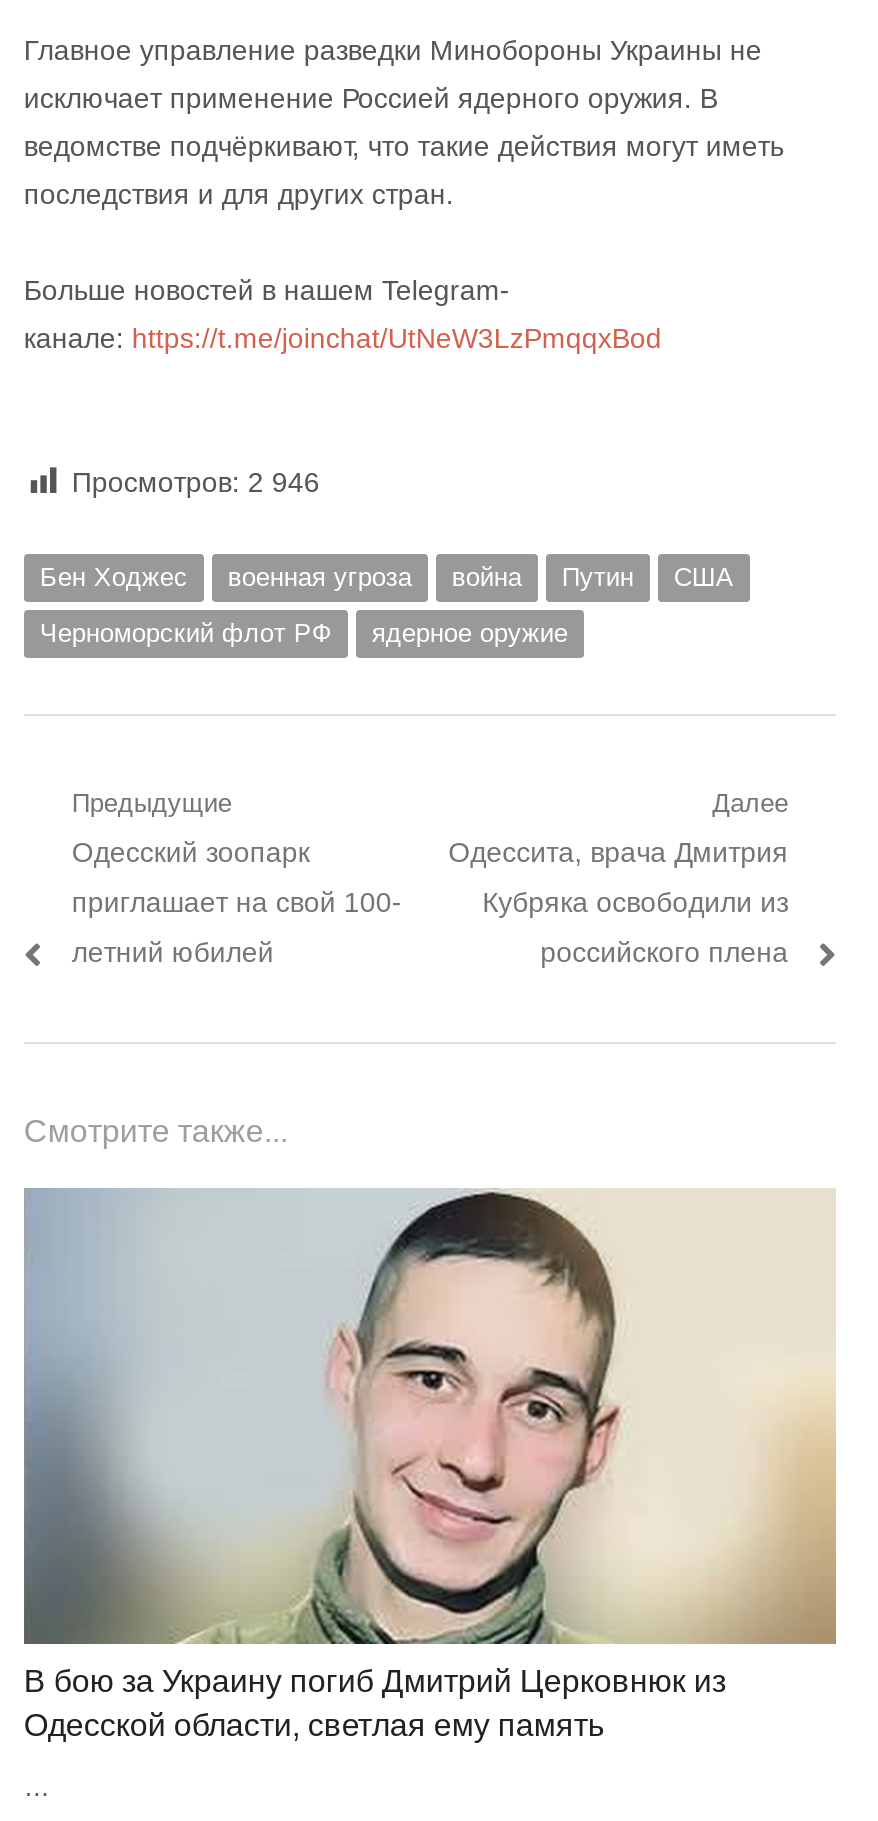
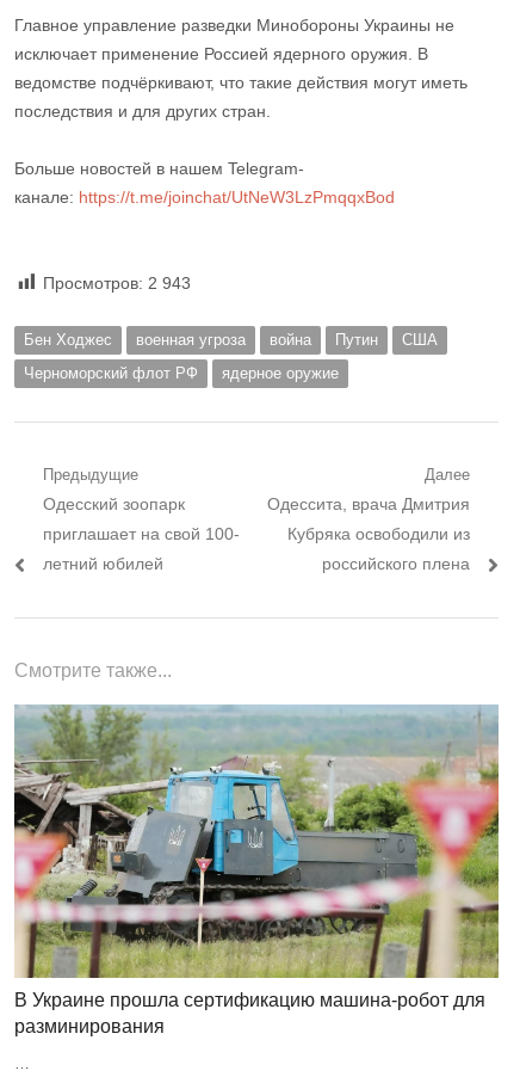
[72,466,320,498] Просмотров: 2 946 -> [43,273,191,293] Просмотров: 2 943
[22,1188,838,1742] [image] | В бою за Украину погиб Дмитрий Церковнюк из | Одесской области, светлая ему память -> [13,704,500,1036] [image] | В Украине прошла сертификацию машина-робот для | разминирования

